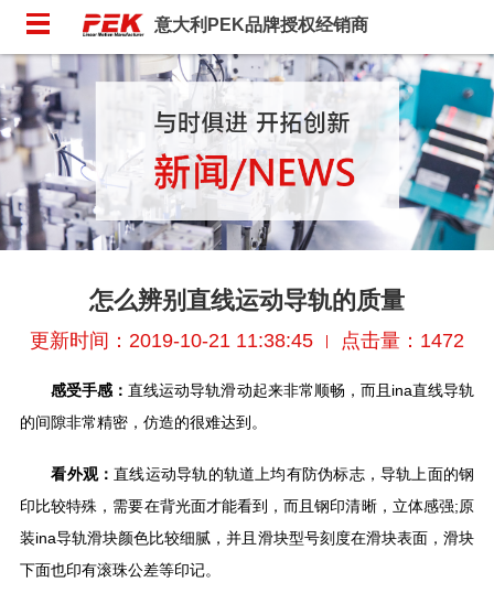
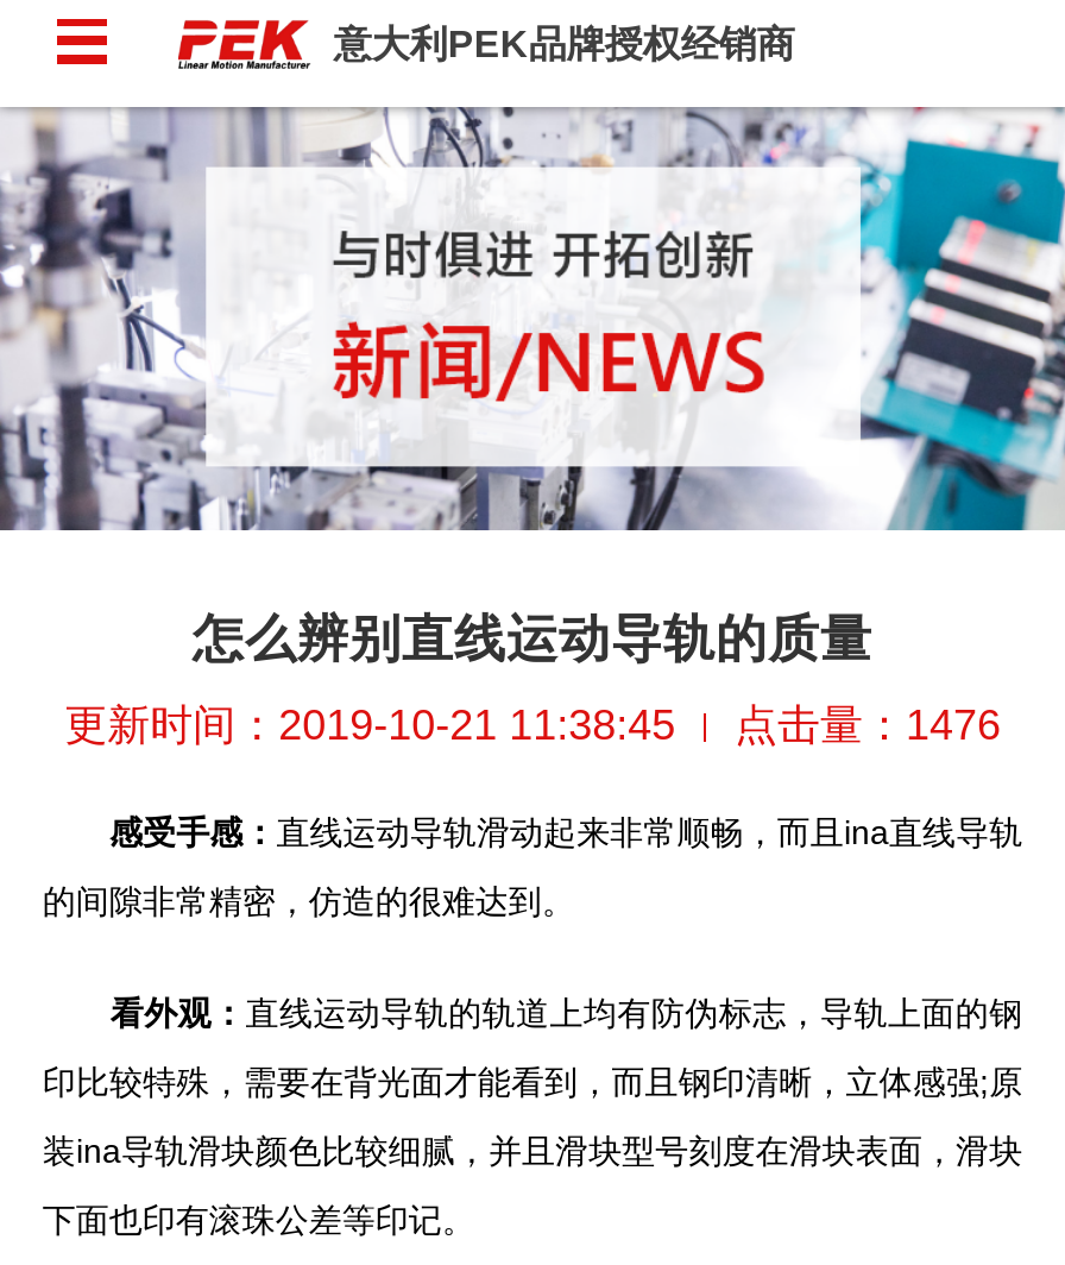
[30,330,464,352] 更新时间：2019-10-21 11:38:45 点击量：1472 -> [64,702,1001,750] 更新时间：2019-10-21 11:38:45 点击量：1476

